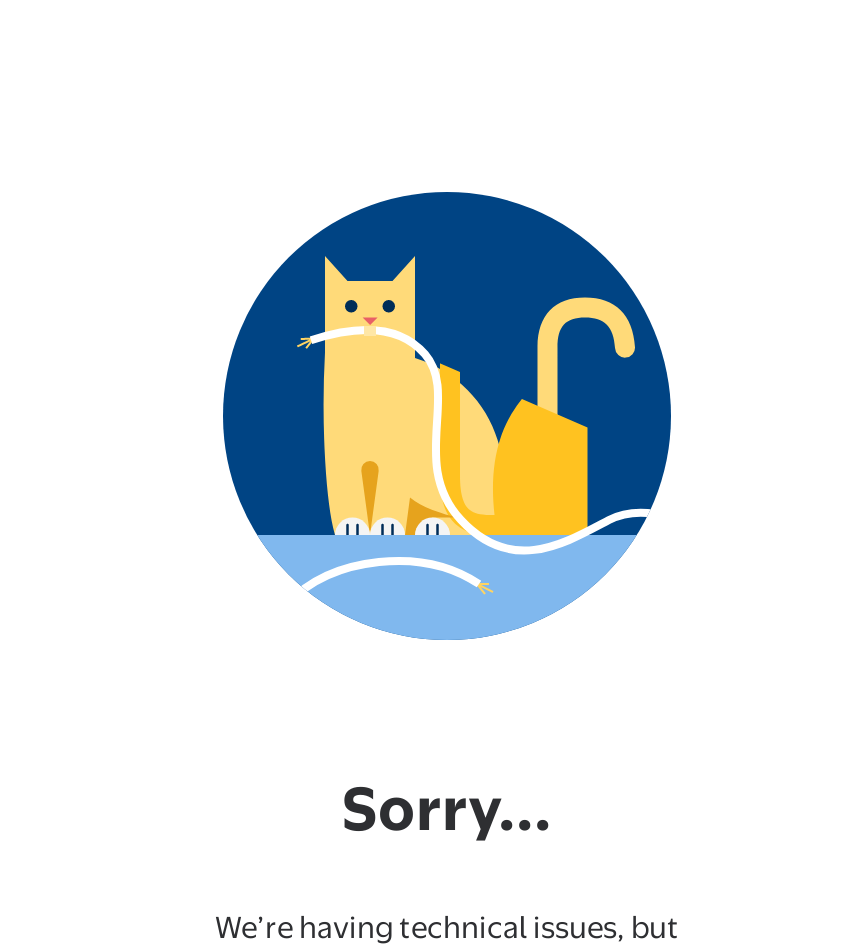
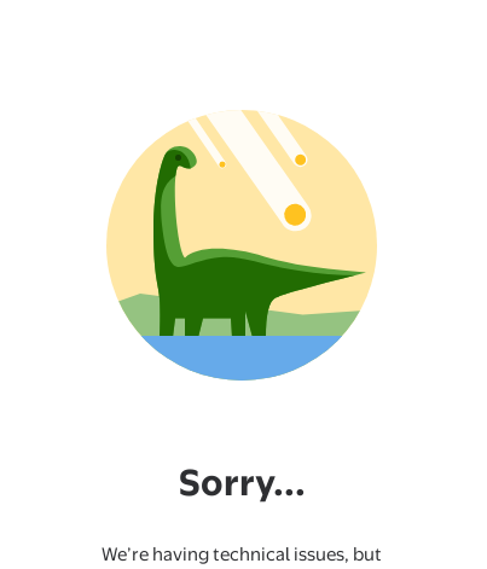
[221,190,673,596] [image] -> [106,110,377,353] [image]

